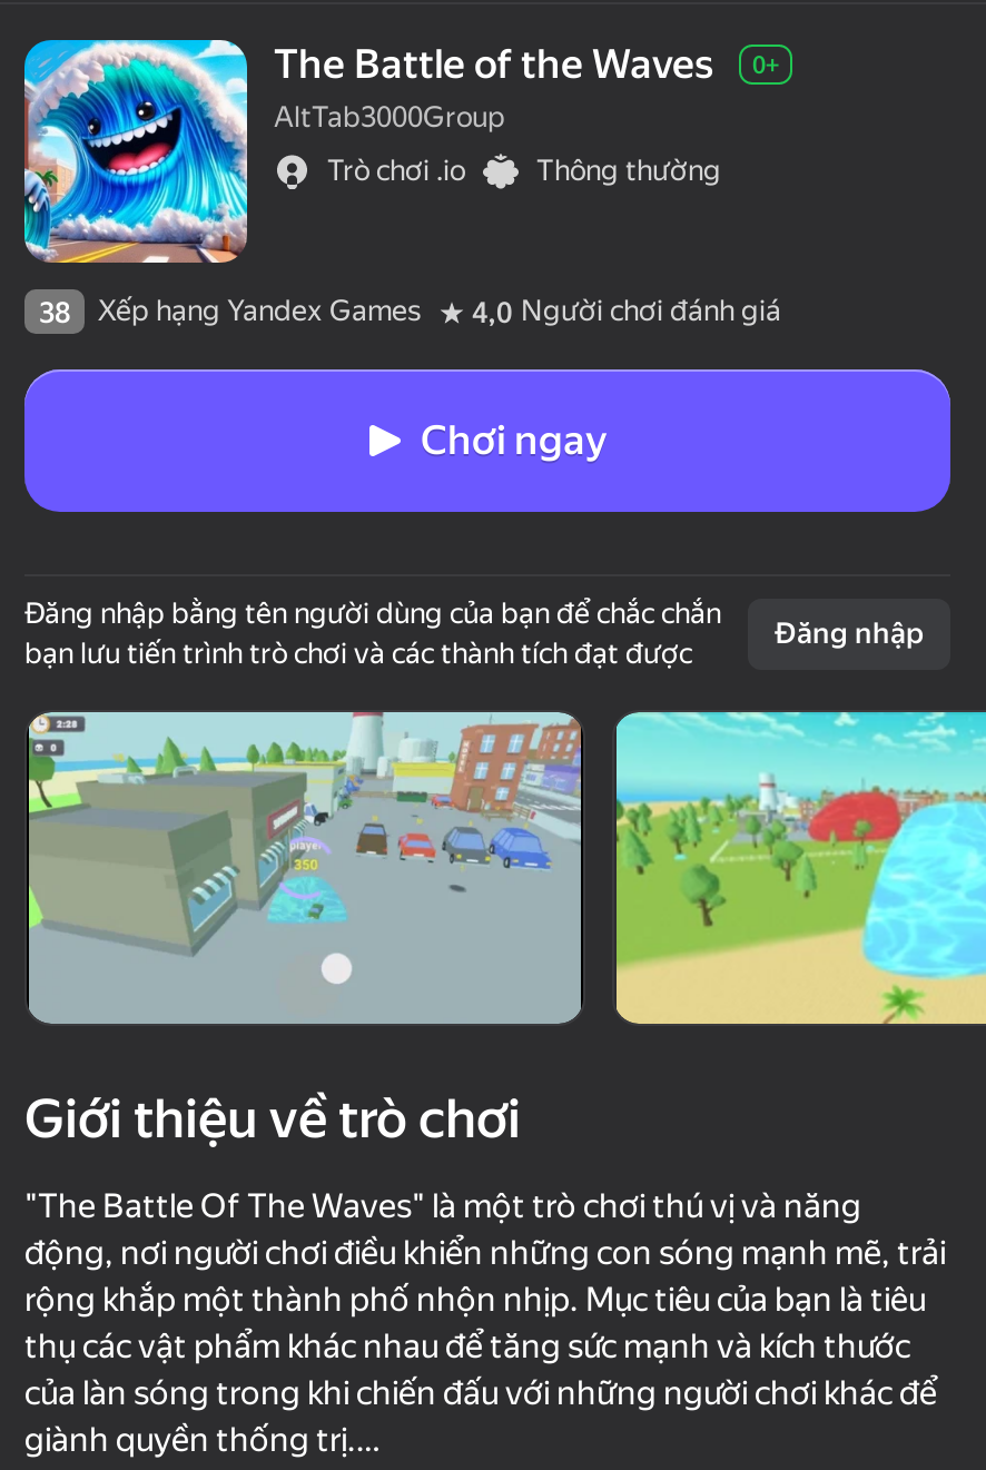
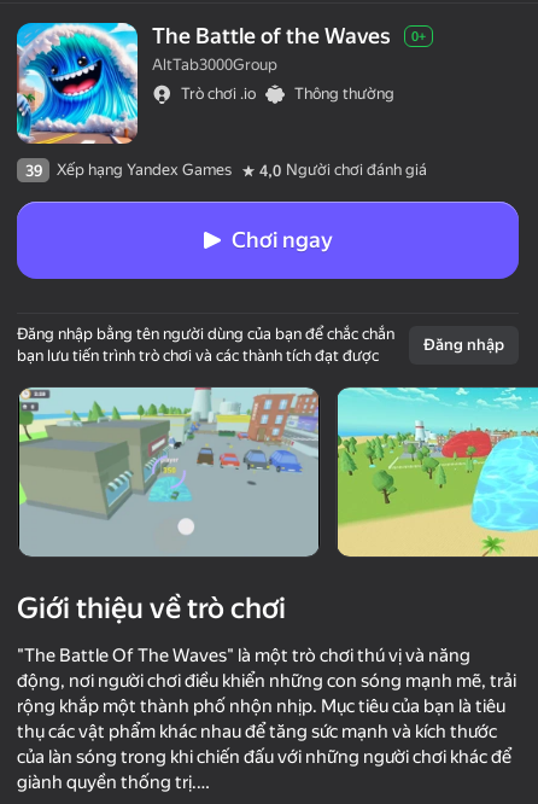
[39,294,781,328] 38 Xếp hạng Yandex Games 4,0 Người chơi đánh giá -> [25,161,427,179] 39 Xếp hạng Yandex Games 4,0 Người chơi đánh giá

